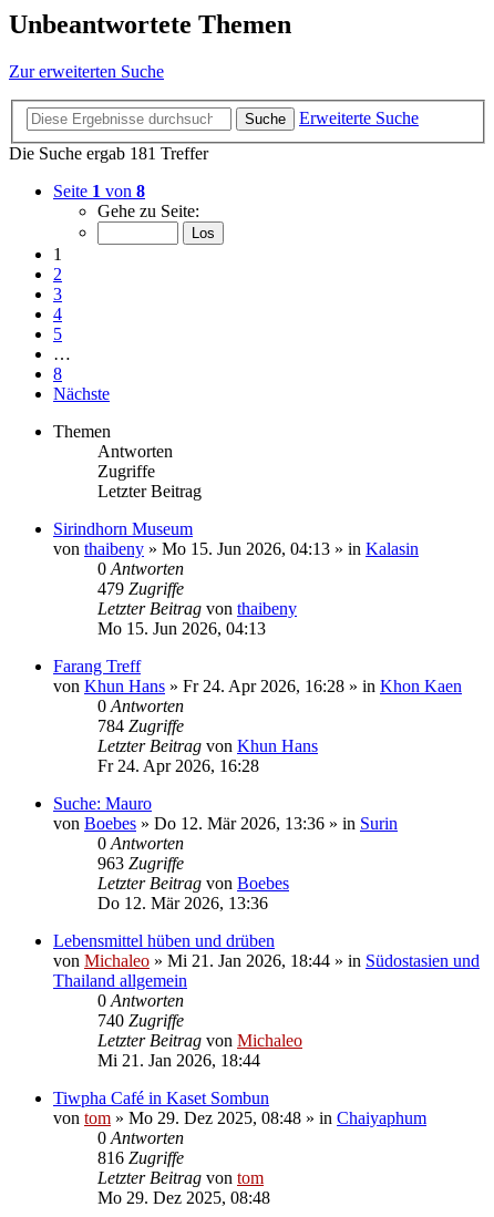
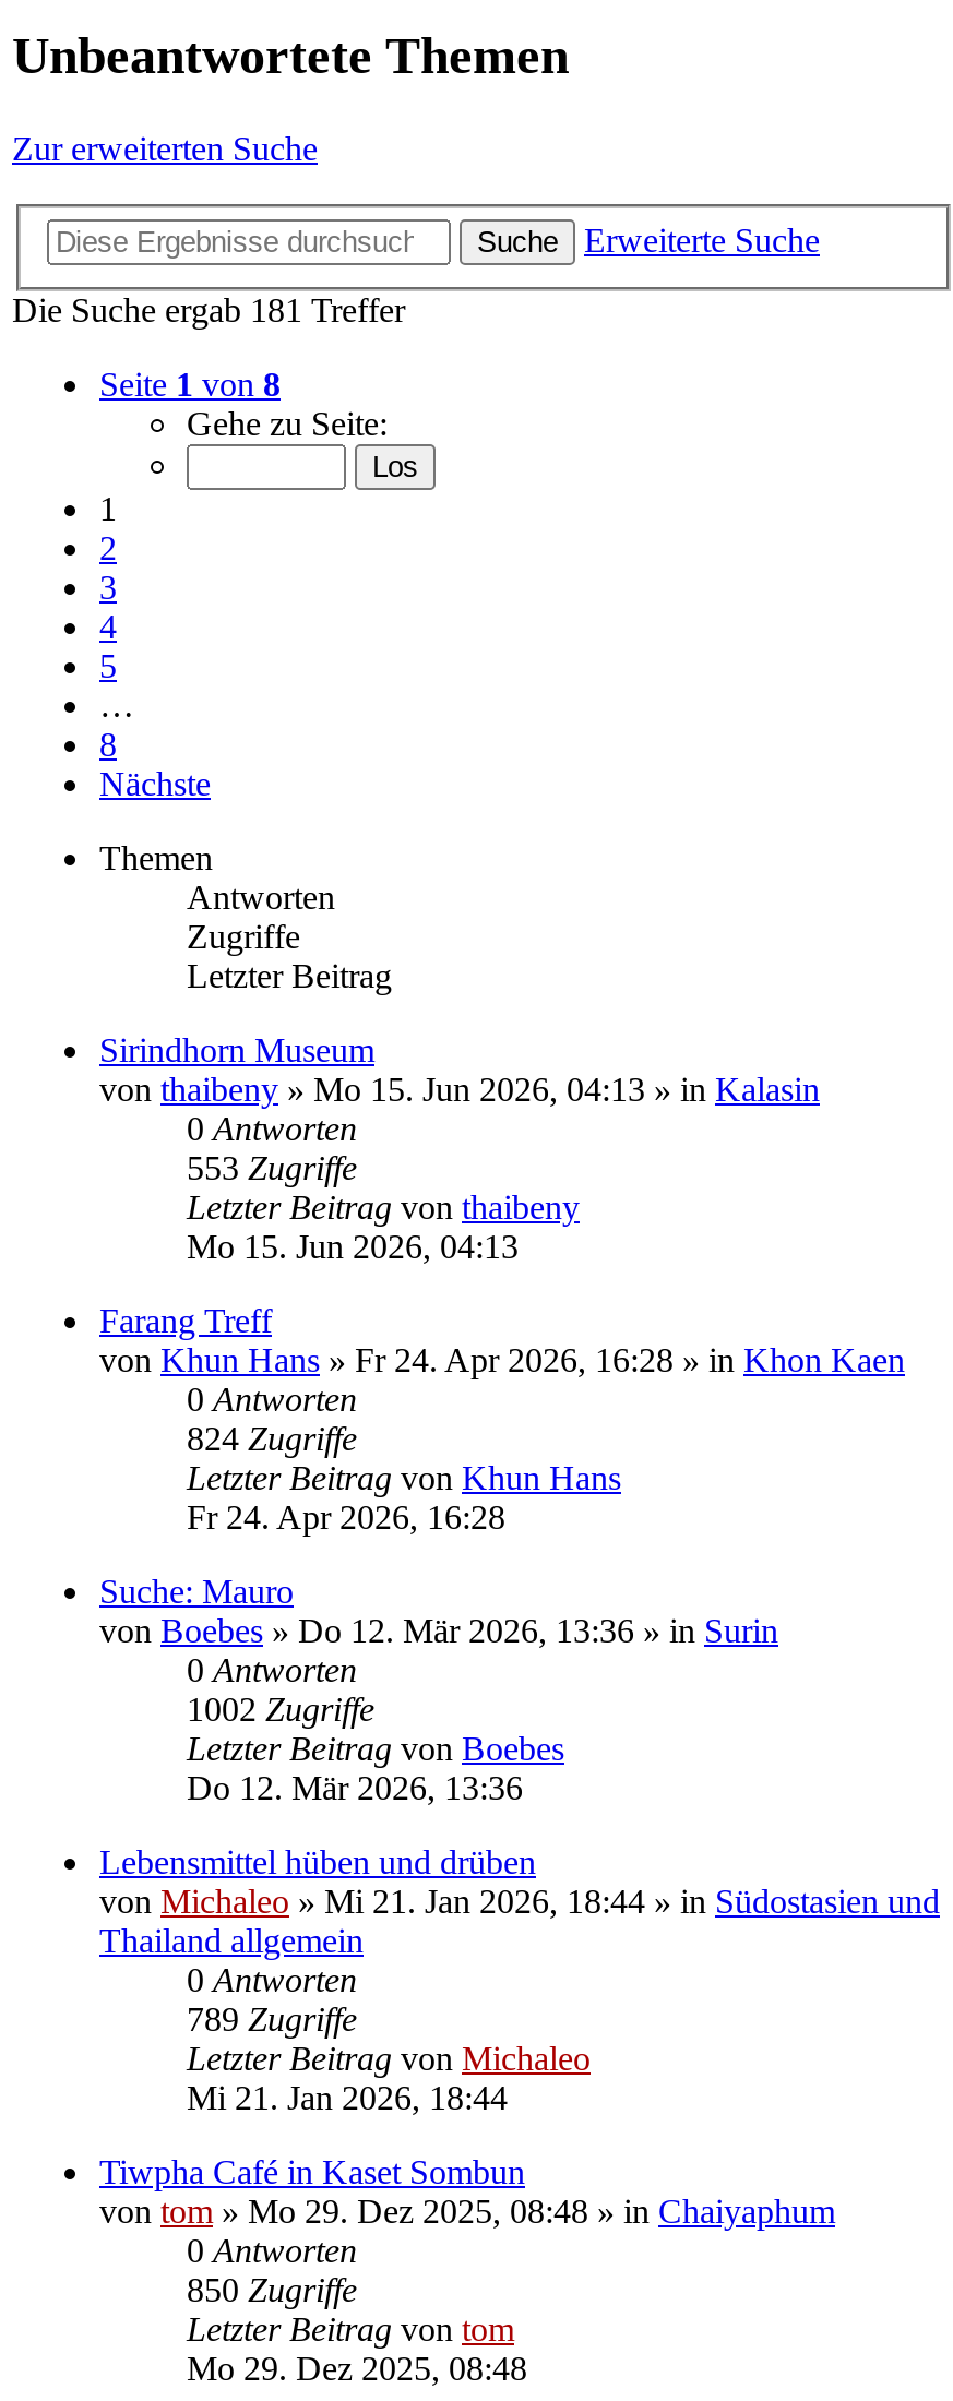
[97,580,184,599] 479 Zugriffe -> [187,1150,357,1187] 553 Zugriffe
[97,717,184,736] 784 Zugriffe -> [187,1421,357,1458] 824 Zugriffe
[97,854,184,873] 963 Zugriffe -> [187,1692,374,1729] 1002 Zugriffe
[97,1012,184,1030] 740 Zugriffe -> [187,2002,357,2039] 789 Zugriffe
[97,1149,184,1168] 816 Zugriffe -> [187,2272,357,2309] 850 Zugriffe

